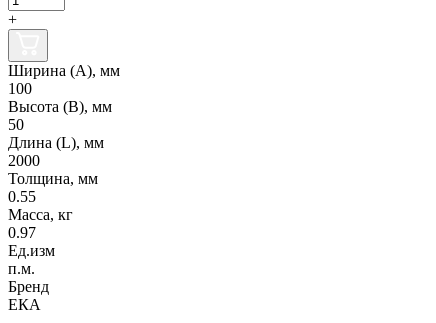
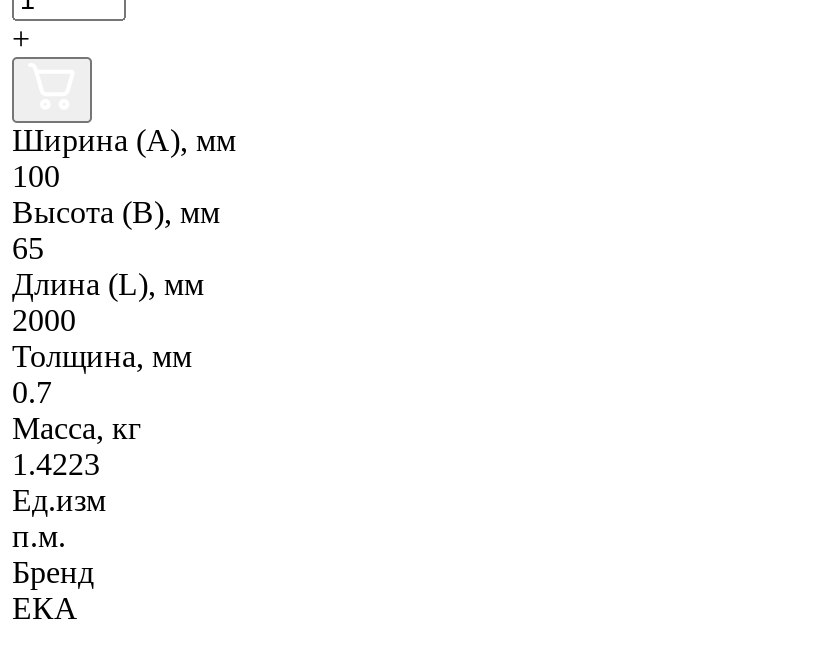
[8,116,24,133] 50 -> [12,231,44,265] 65
[8,188,36,205] 0.55 -> [12,375,52,409] 0.7
[8,224,36,241] 0.97 -> [12,447,100,481] 1.4223

